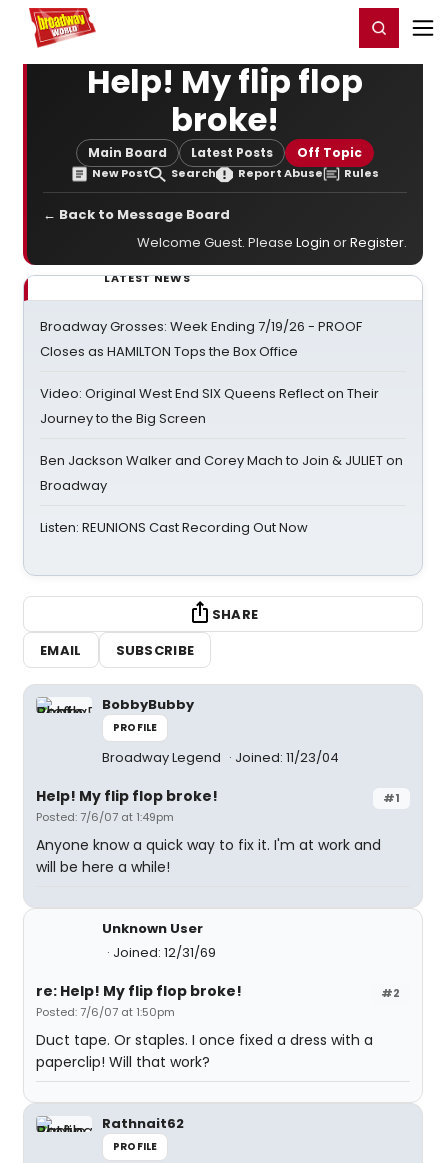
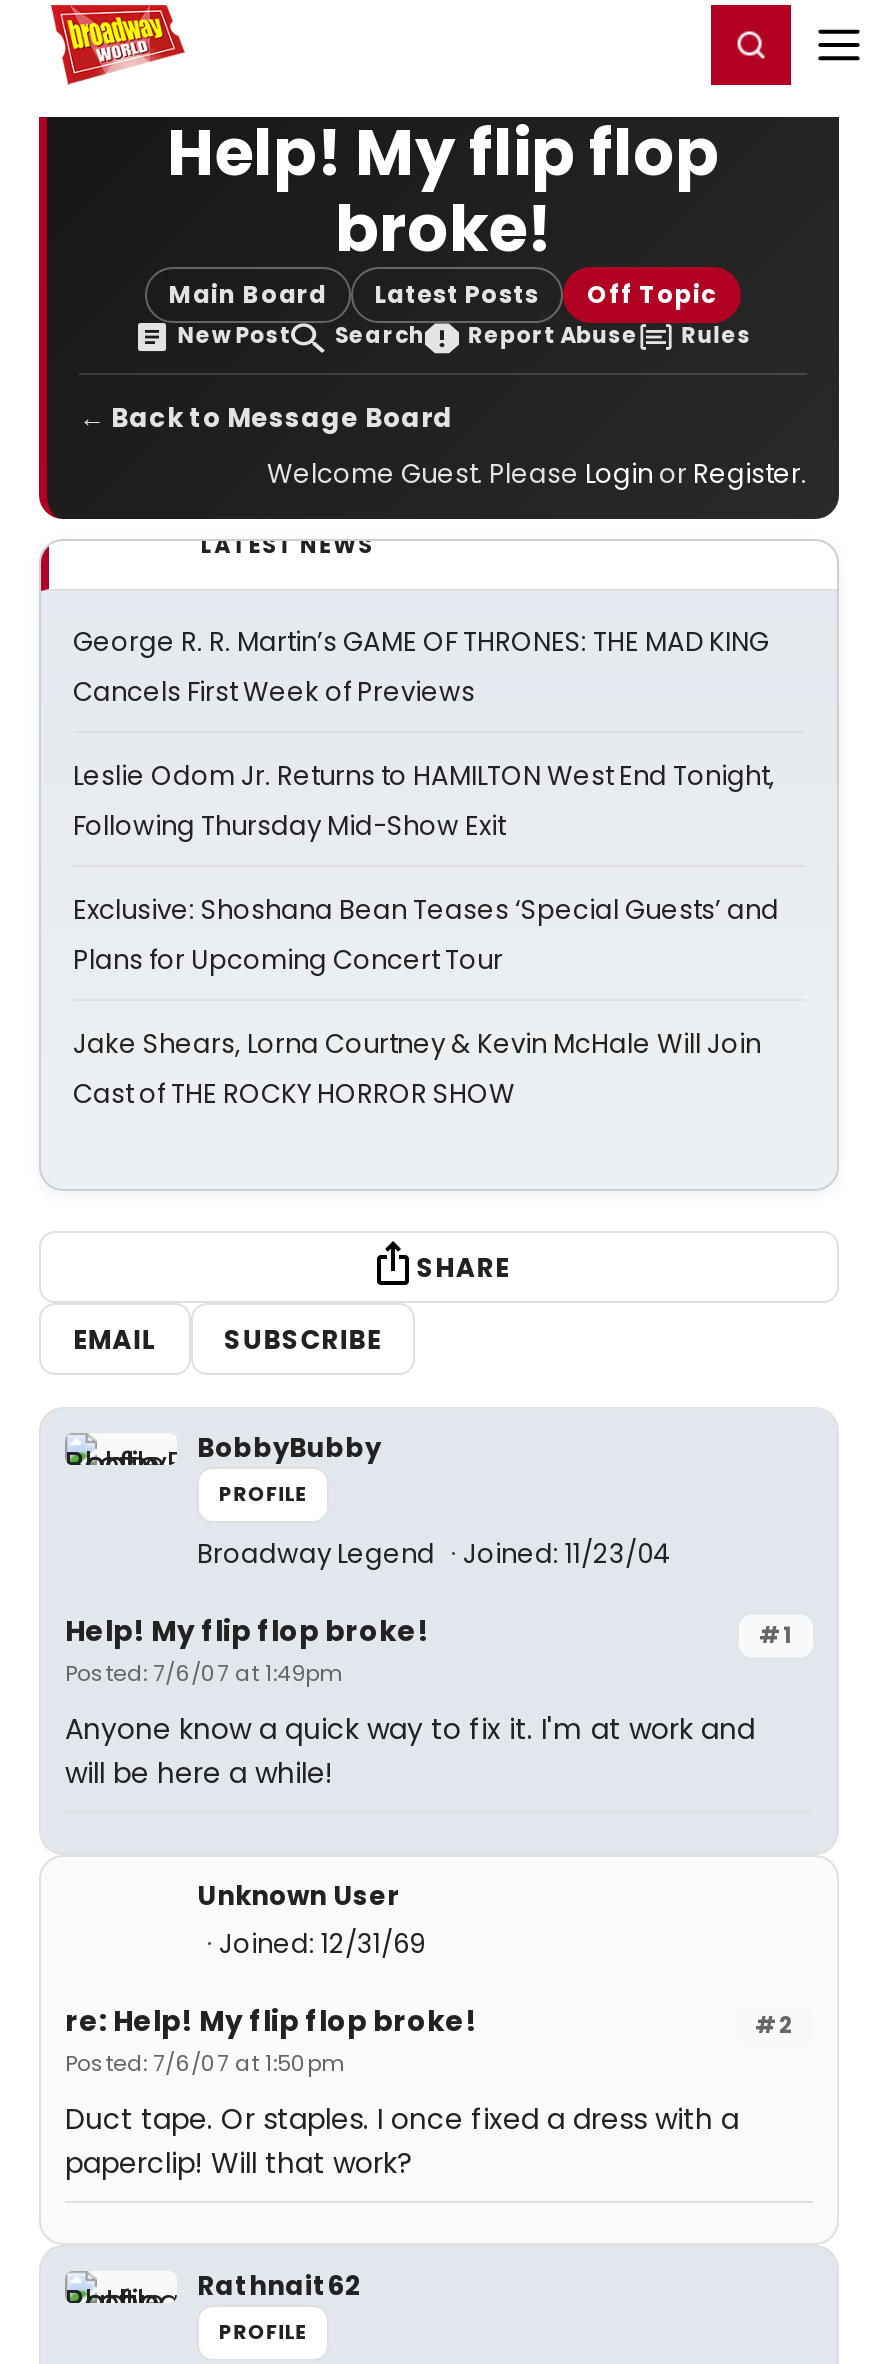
[40,317,362,361] Broadway Grosses: Week Ending 7/19/26 - PROOF | Closes as HAMILTON Tops the Box Office -> [73,623,769,711] George R. R. Martin’s GAME OF THRONES: THE MAD KING | Cancels First Week of Previews
[40,384,379,428] Video: Original West End SIX Queens Reflect on Their | Journey to the Big Screen -> [73,757,775,845] Leslie Odom Jr. Returns to HAMILTON West End Tonight, | Following Thursday Mid-Show Exit
[40,451,403,495] Ben Jackson Walker and Corey Mach to Join & JULIET on | Broadway -> [73,891,779,979] Exclusive: Shoshana Bean Teases ‘Special Guests’ and | Plans for Upcoming Concert Tour
[40,518,308,537] Listen: REUNIONS Cast Recording Out Now -> [73,1025,761,1113] Jake Shears, Lorna Courtney & Kevin McHale Will Join | Cast of THE ROCKY HORROR SHOW

